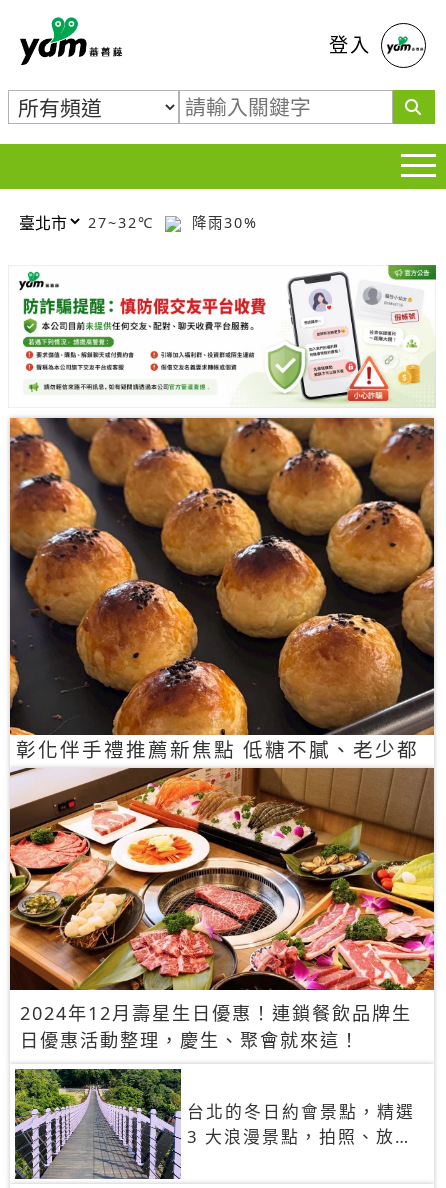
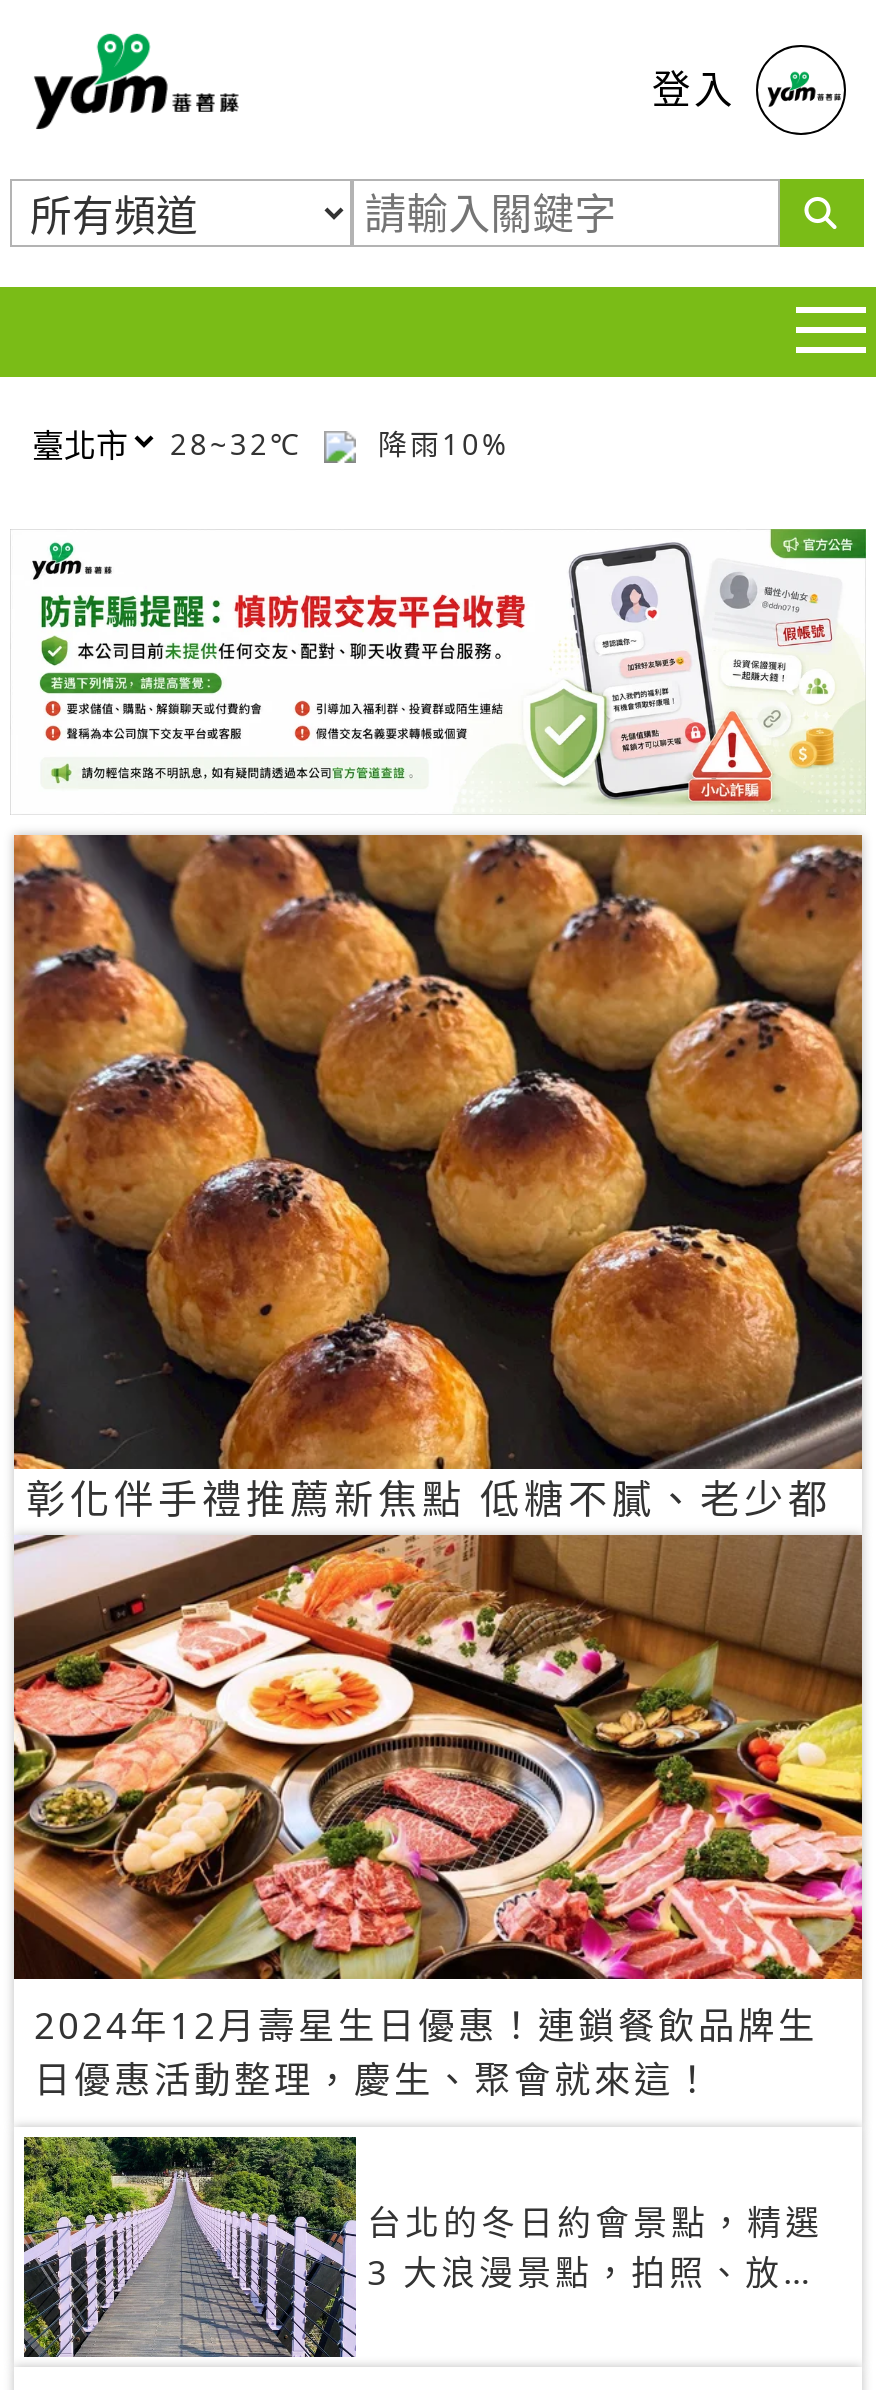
[88,212,160,231] 27~32℃ -> [170,424,314,462] 28~32℃
[186,212,258,231] 降雨30% -> [366,424,510,462] 降雨10%

